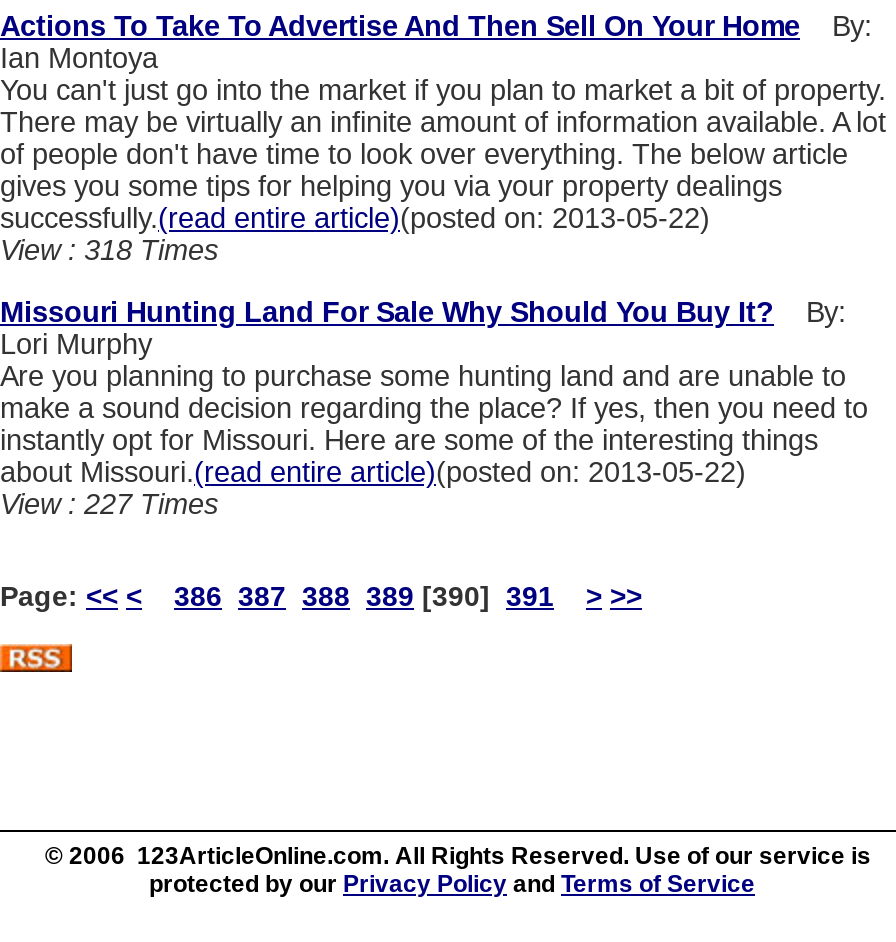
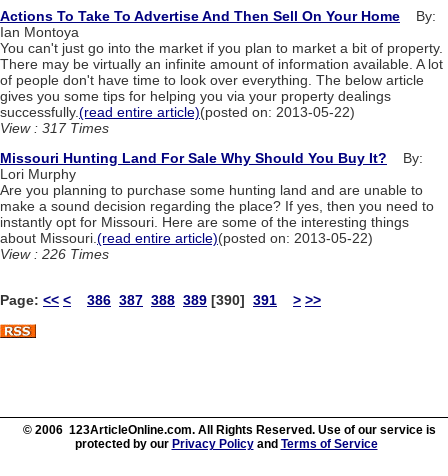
[0,235,218,267] View : 318 Times -> [0,120,109,136] View : 317 Times
[0,488,218,520] View : 227 Times -> [0,246,109,262] View : 226 Times

